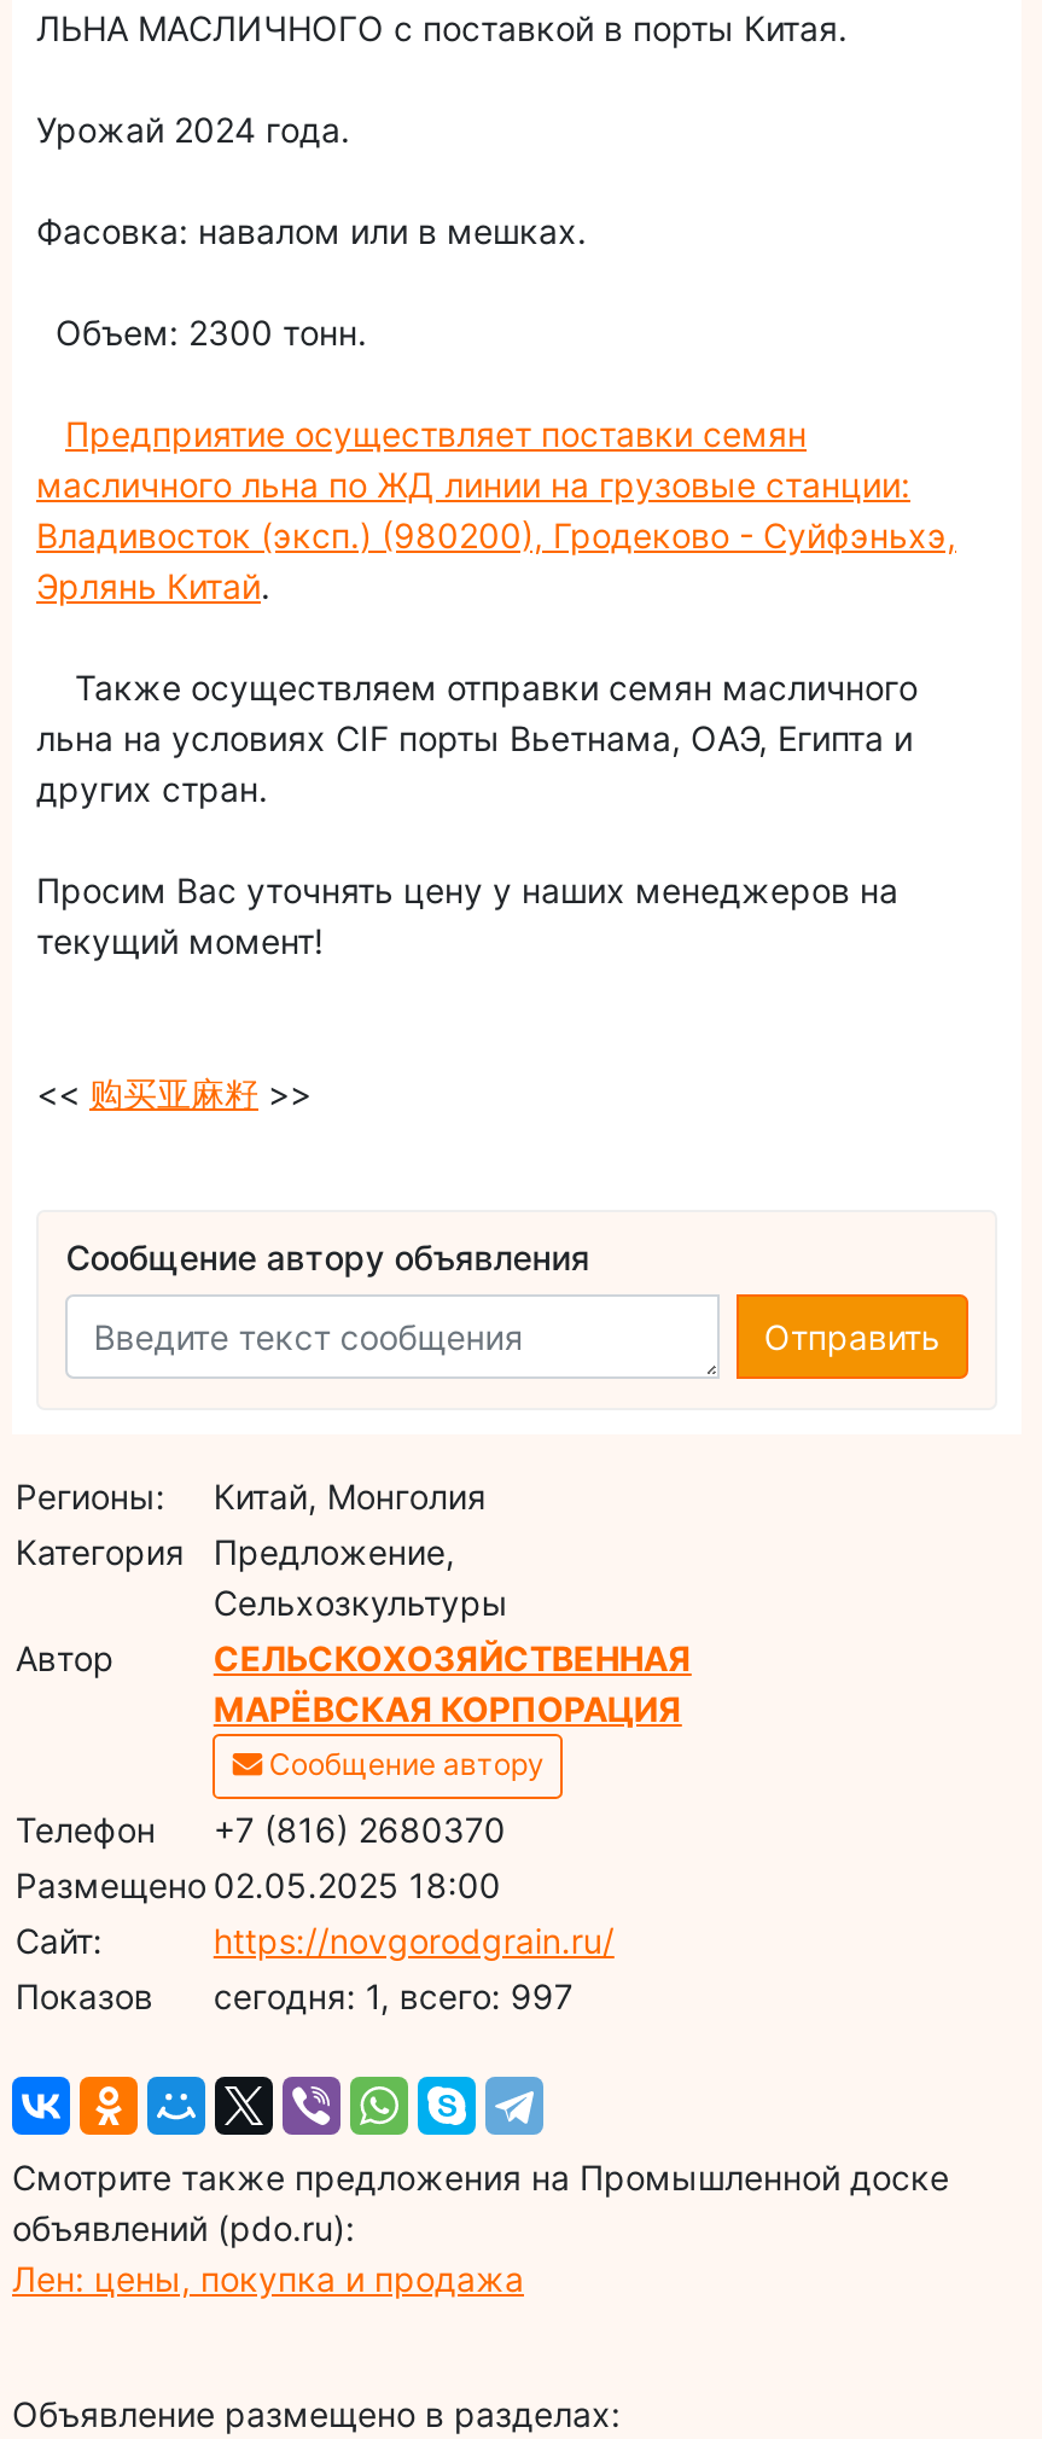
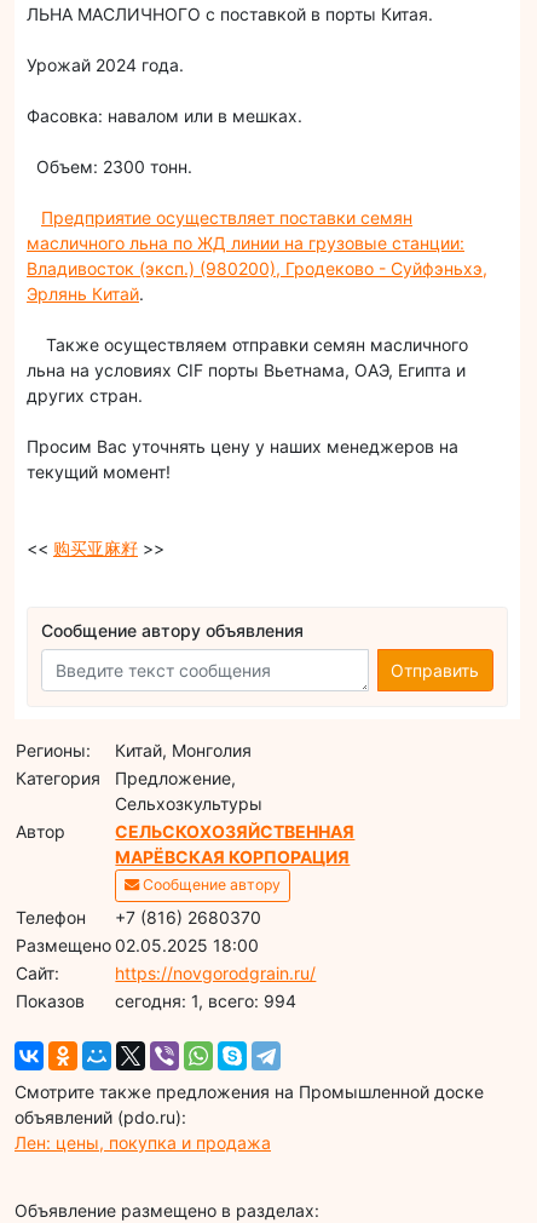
[213,1974,573,2015] cегодня: 1, всего: 997 -> [115,990,297,1011] cегодня: 1, всего: 994

